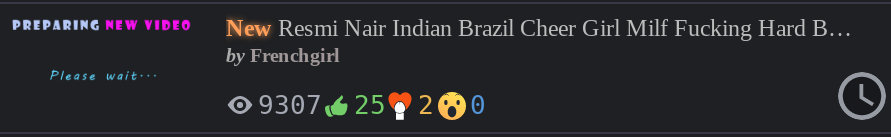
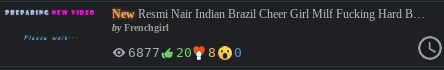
[258,90,322,120] 9307 -> [128,45,160,60] 6877
[354,90,386,120] 25 -> [176,45,192,60] 20
[418,90,434,120] 2 -> [208,45,216,60] 8

